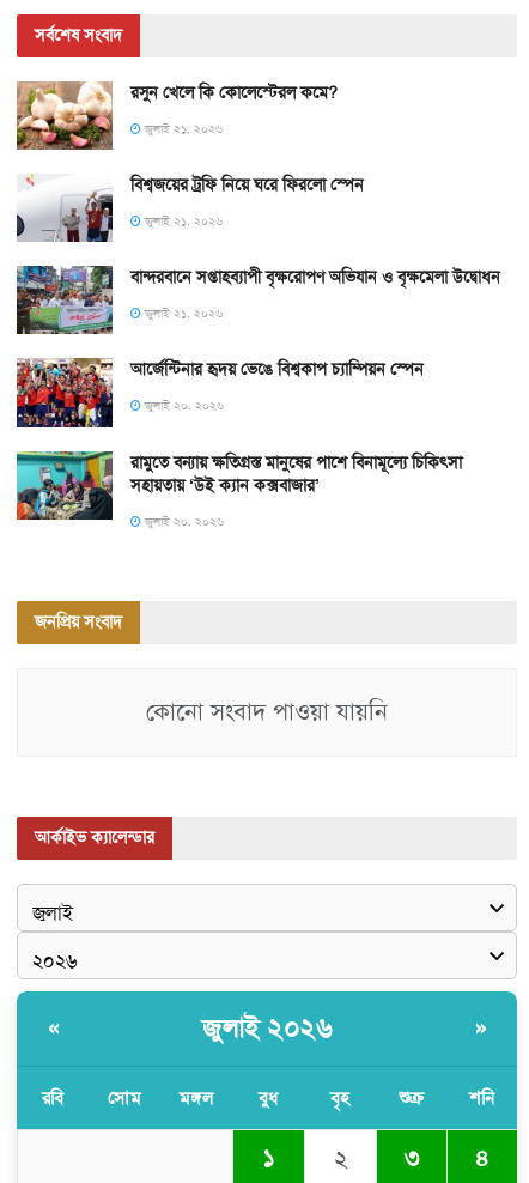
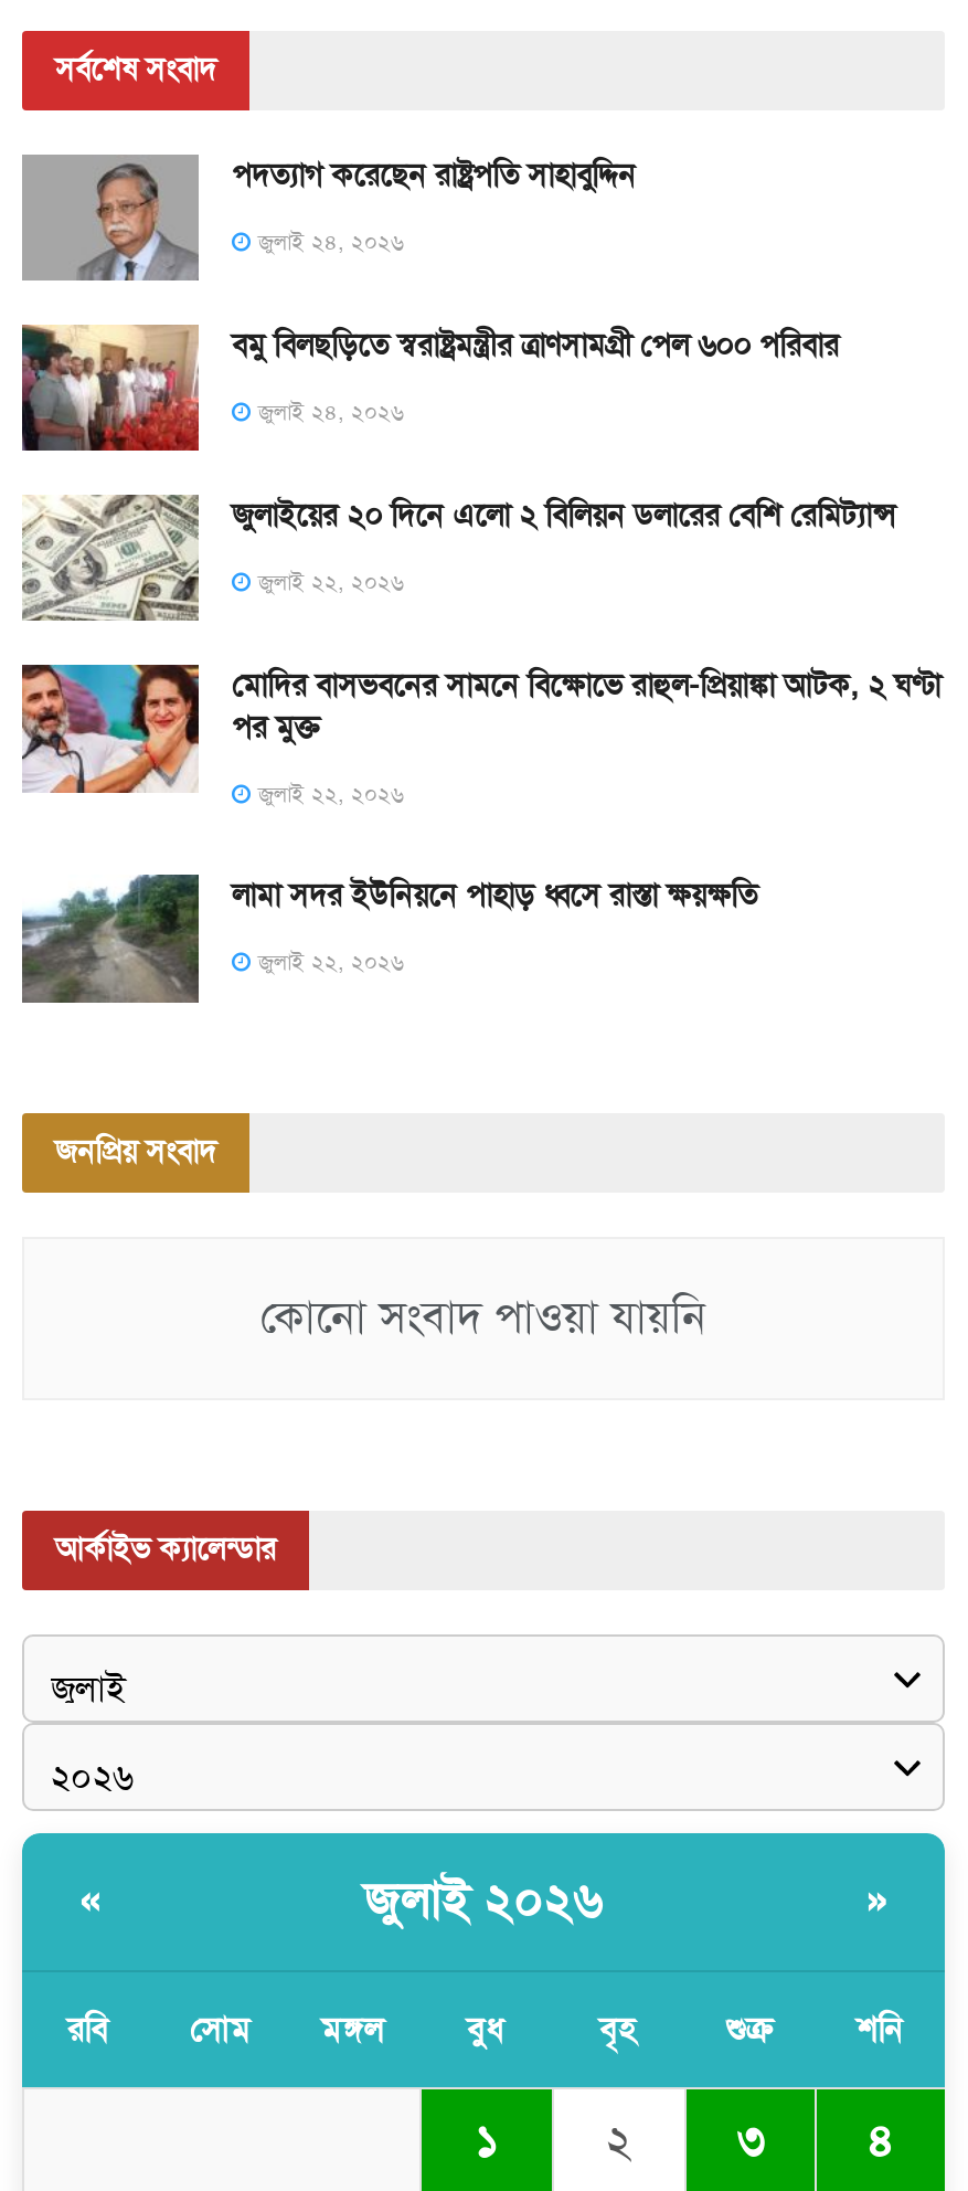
[17,81,338,151] [image] | রসুন খেলে কি কোলেস্টেরল কমে? -> [22,155,636,281] [image] | পদত্যাগ করেছেন রাষ্ট্রপতি সাহাবুদ্দিন
[141,121,223,136] জুলাই ২১, ২০২৬ -> [252,227,404,256] জুলাই ২৪, ২০২৬
[17,174,364,243] [image] | বিশ্বজয়ের ট্রফি নিয়ে ঘরে ফিরলো স্পেন -> [20,322,839,453] [image] | বমু বিলছড়িতে স্বরাষ্ট্রমন্ত্রীর ত্রাণসামগ্রী পেল ৬০০ পরিবার
[141,213,223,229] জুলাই ২১, ২০২৬ -> [252,398,404,426] জুলাই ২৪, ২০২৬
[16,265,500,334] [image] | বান্দরবানে সপ্তাহব্যাপী বৃক্ষরোপণ অভিযান ও বৃক্ষমেলা উদ্বোধন -> [22,495,896,621] [image] | জুলাইয়ের ২০ দিনে এলো ২ বিলিয়ন ডলারের বেশি রেমিট্যান্স
[141,306,223,321] জুলাই ২১, ২০২৬ -> [252,568,404,597] জুলাই ২২, ২০২৬
[16,357,424,429] [image] | আর্জেন্টিনার হৃদয় ভেঙে বিশ্বকাপ চ্যাম্পিয়ন স্পেন -> [22,663,940,795] [image] | মোদির বাসভবনের সামনে বিক্ষোভে রাহুল-প্রিয়াঙ্কা আটক, ২ ঘণ্টা | পর মুক্ত
[141,398,224,414] জুলাই ২০, ২০২৬ -> [252,781,404,809] জুলাই ২২, ২০২৬
[16,450,462,541] [image] | রামুতে বন্যায় ক্ষতিগ্রস্ত মানুষের পাশে বিনামূল্যে চিকিৎসা | সহায়তায় ‘উই ক্যান কক্সবাজার’ -> [20,837,757,1005] [image] | লামা সদর ইউনিয়নে পাহাড় ধ্বসে রাস্তা ক্ষয়ক্ষতি
[141,513,224,529] জুলাই ২০, ২০২৬ -> [252,948,404,977] জুলাই ২২, ২০২৬

